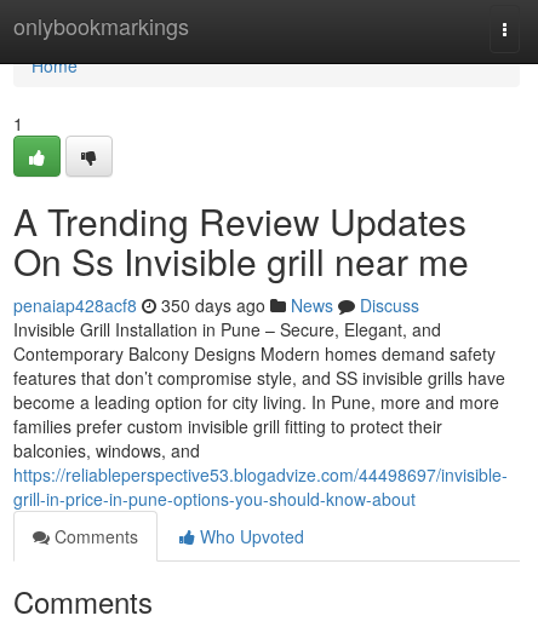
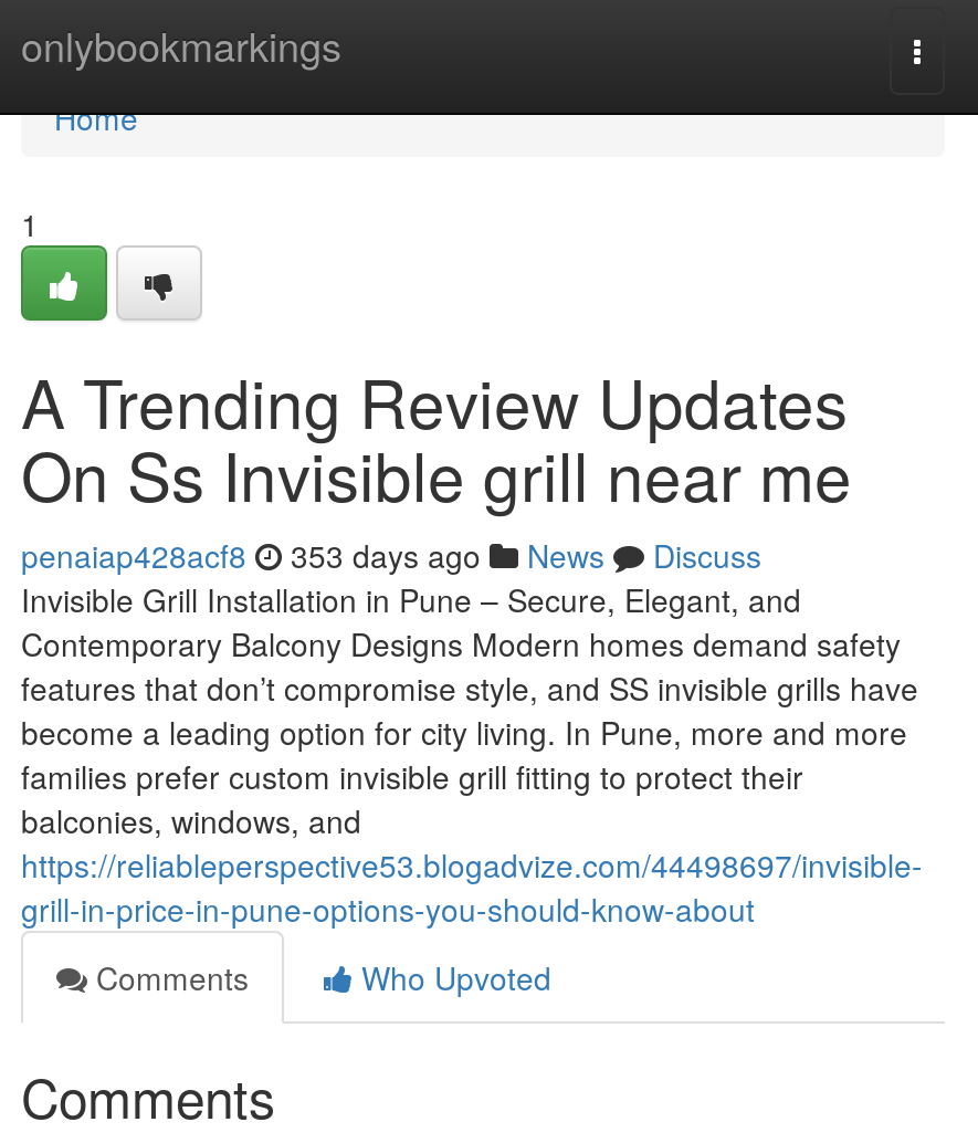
[13,293,419,317] penaiap428acf8 350 days ago News Discuss -> [21,533,761,577] penaiap428acf8 353 days ago News Discuss

